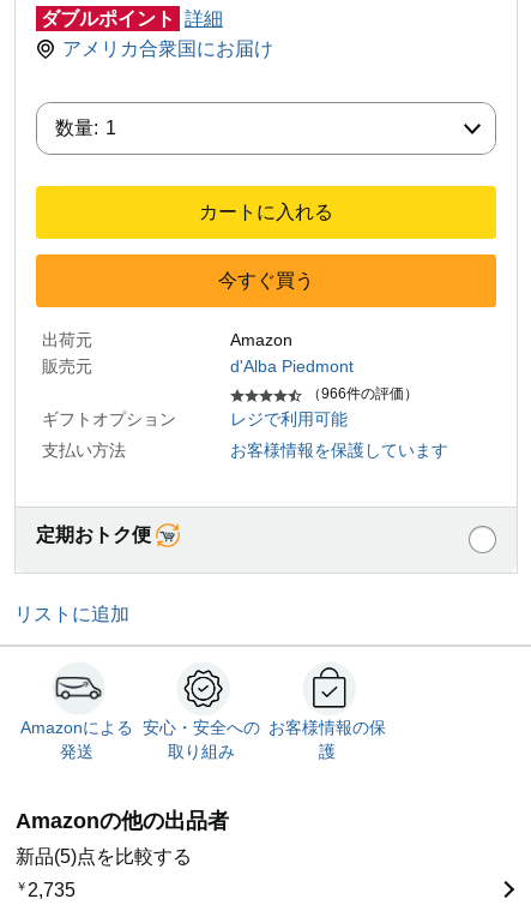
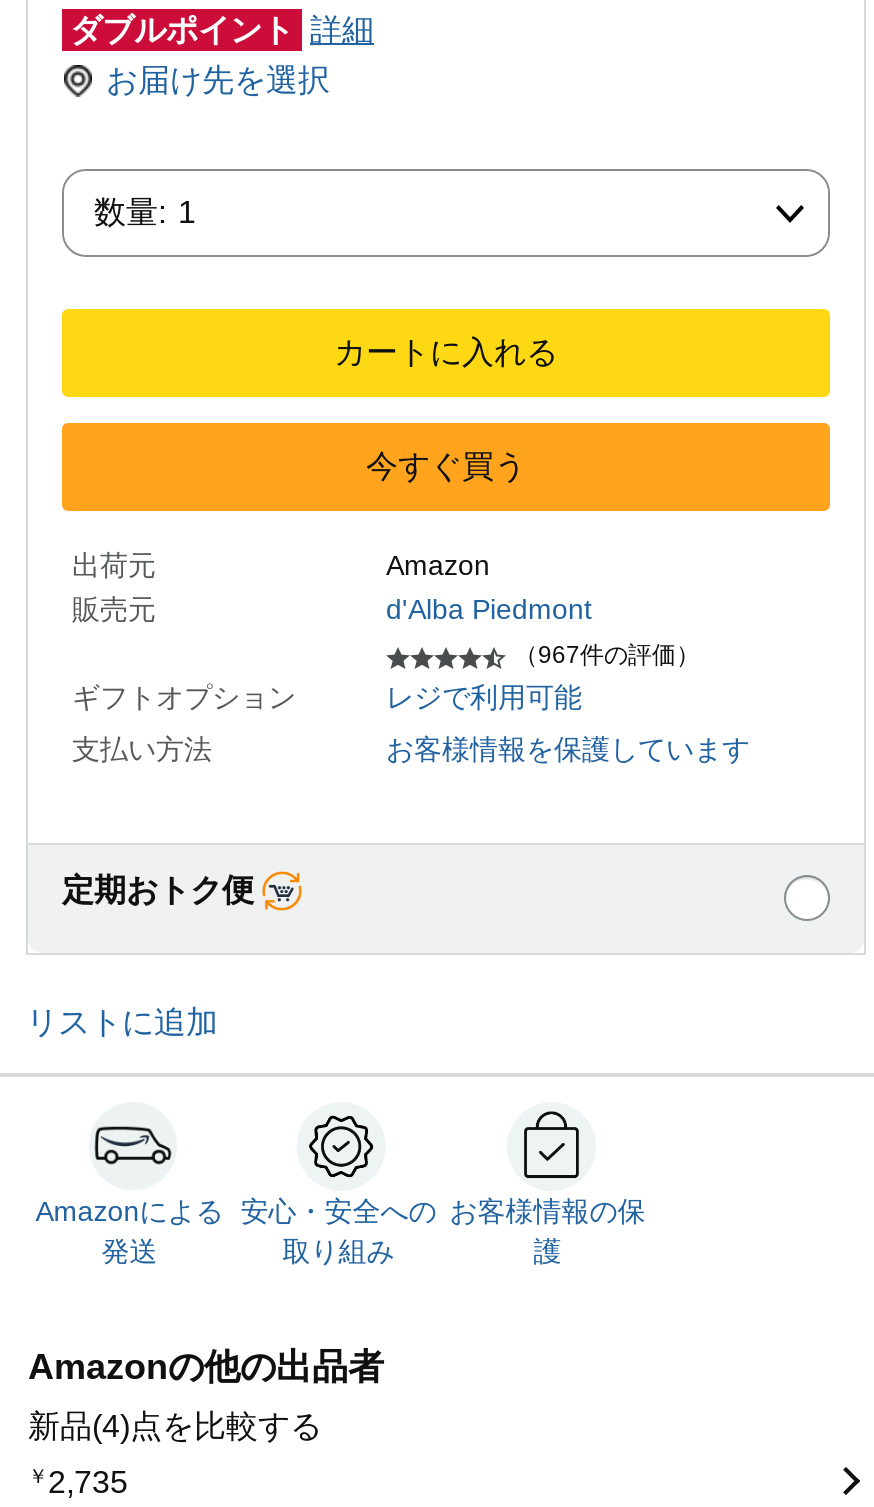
[62,38,273,58] アメリカ合衆国にお届け -> [106,62,330,96] お届け先を選択
[307,385,418,402] （966件の評価） -> [514,640,700,668] （967件の評価）
[16,846,192,866] 新品(5)点を比較する -> [28,1409,322,1443] 新品(4)点を比較する

